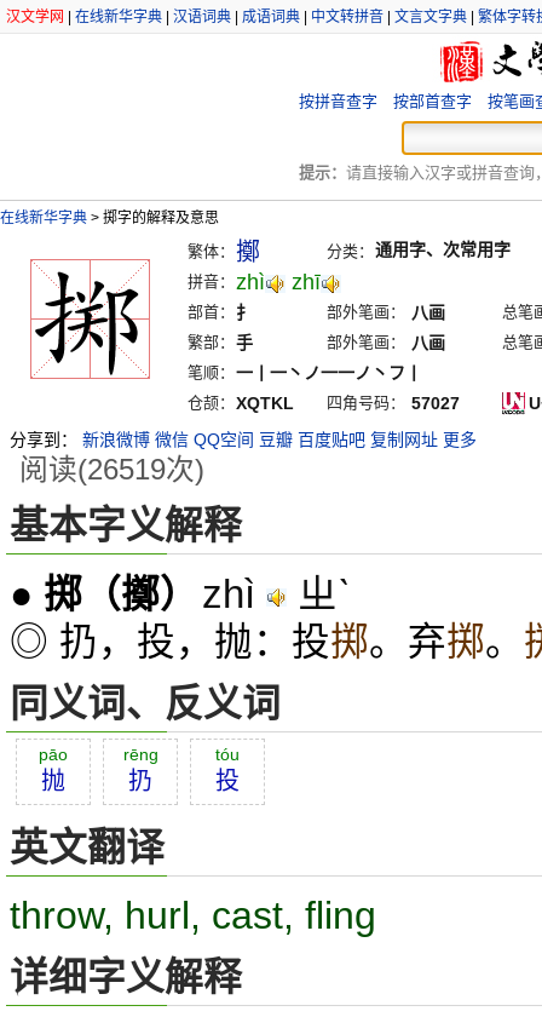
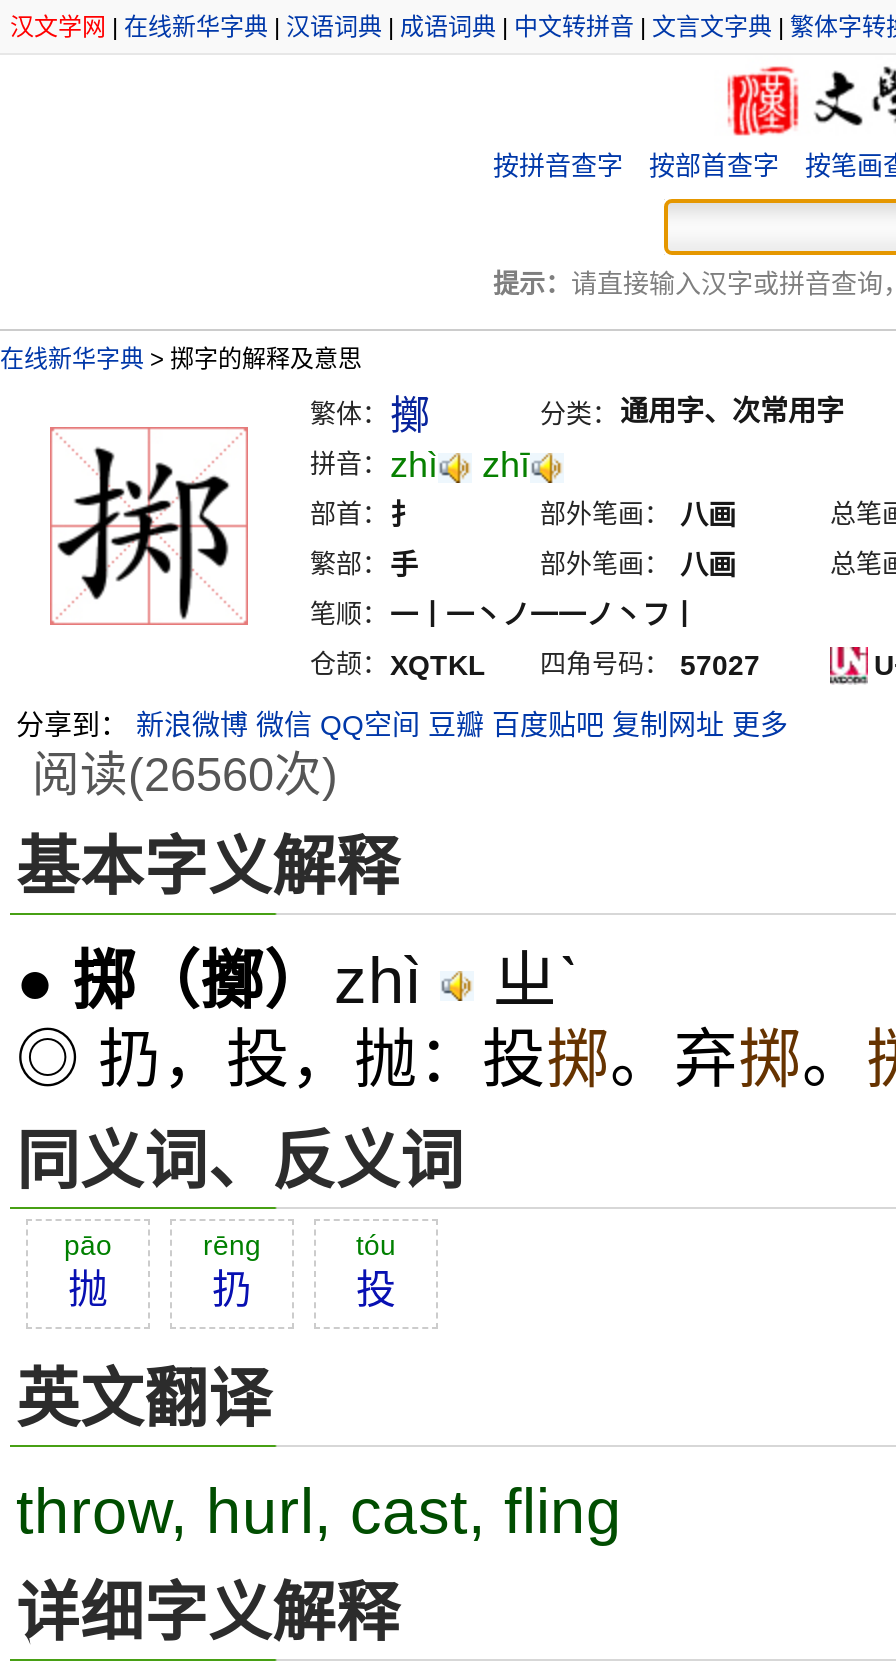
[19,454,204,485] 阅读(26519次) -> [32,749,338,801] 阅读(26560次)

